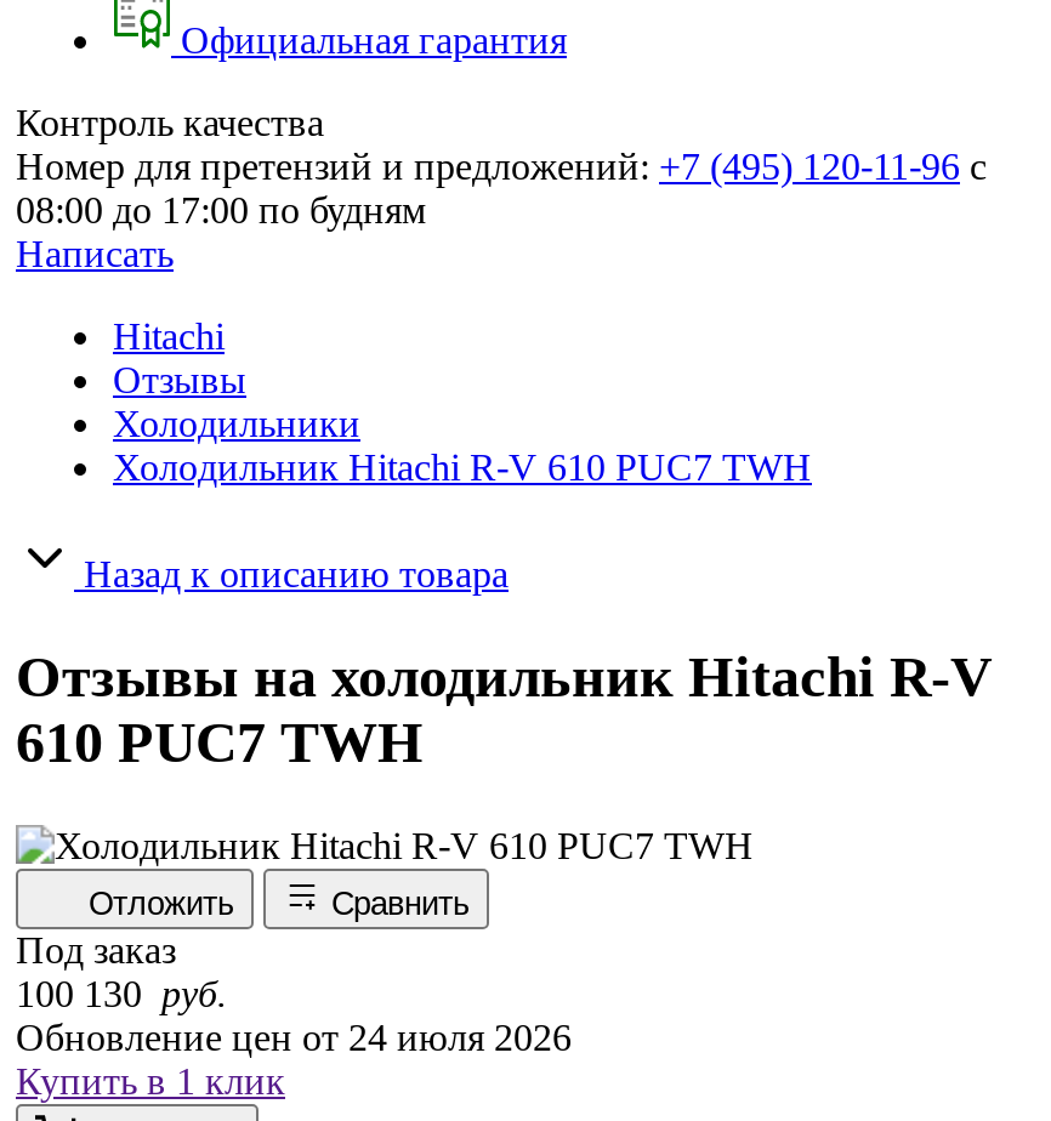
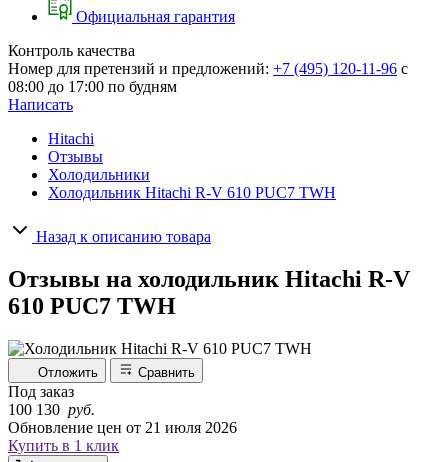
[16,1016,572,1057] Обновление цен от 24 июля 2026 -> [8,419,237,436] Обновление цен от 21 июля 2026

